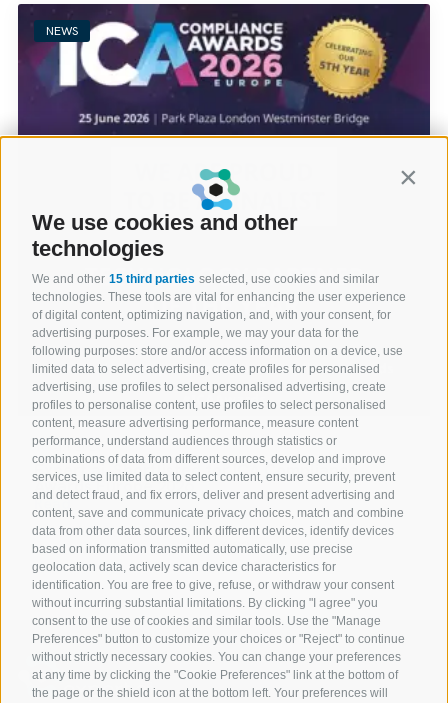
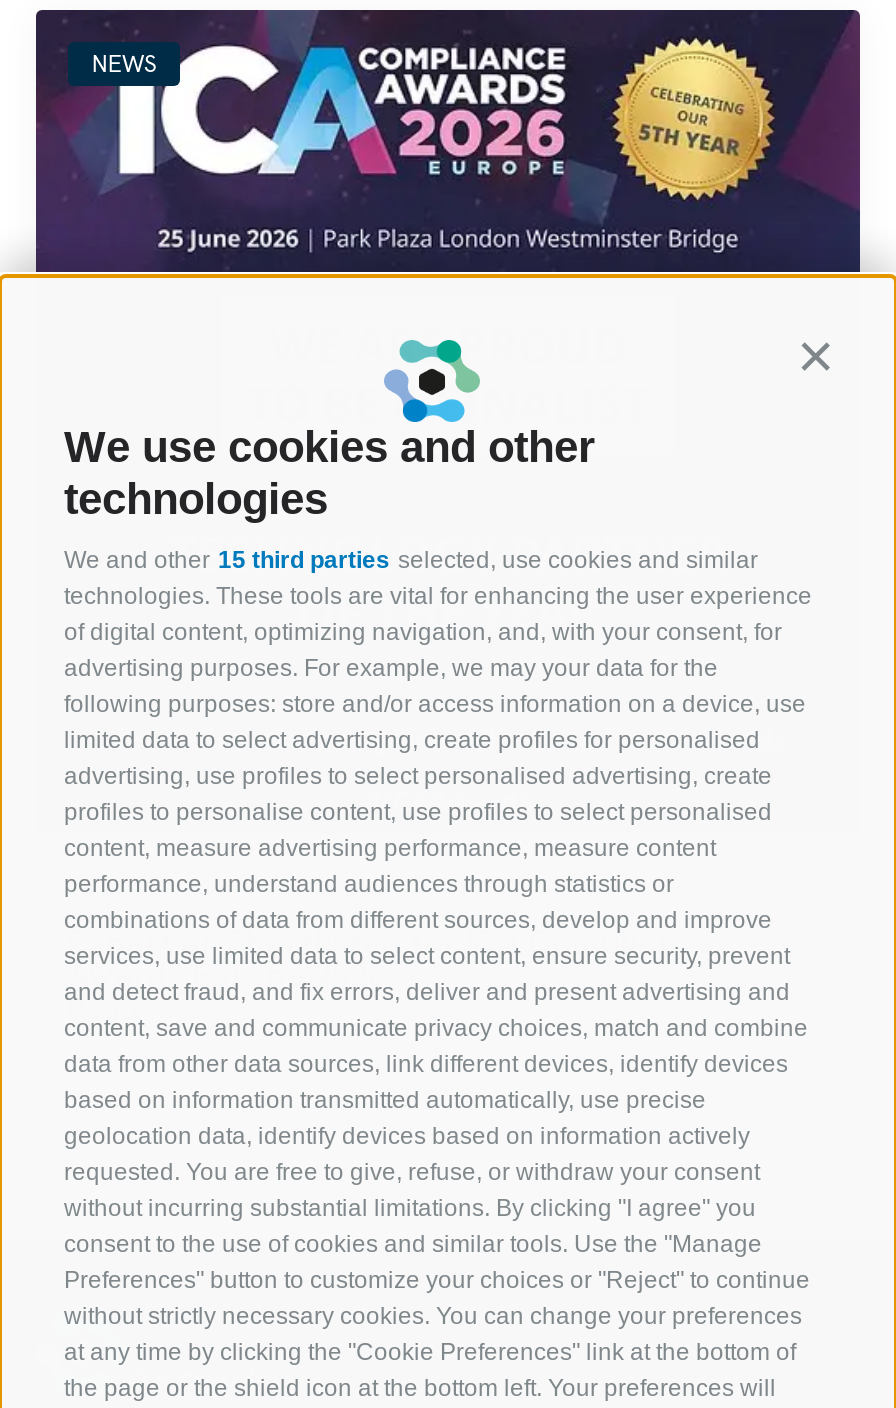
[32,560,394,592] geolocation data, actively scan device characteristics for | identification. You are free to give, refuse, or withdraw your consent -> [64,1122,760,1186] geolocation data, identify devices based on information actively | requested. You are free to give, refuse, or withdraw your consent

